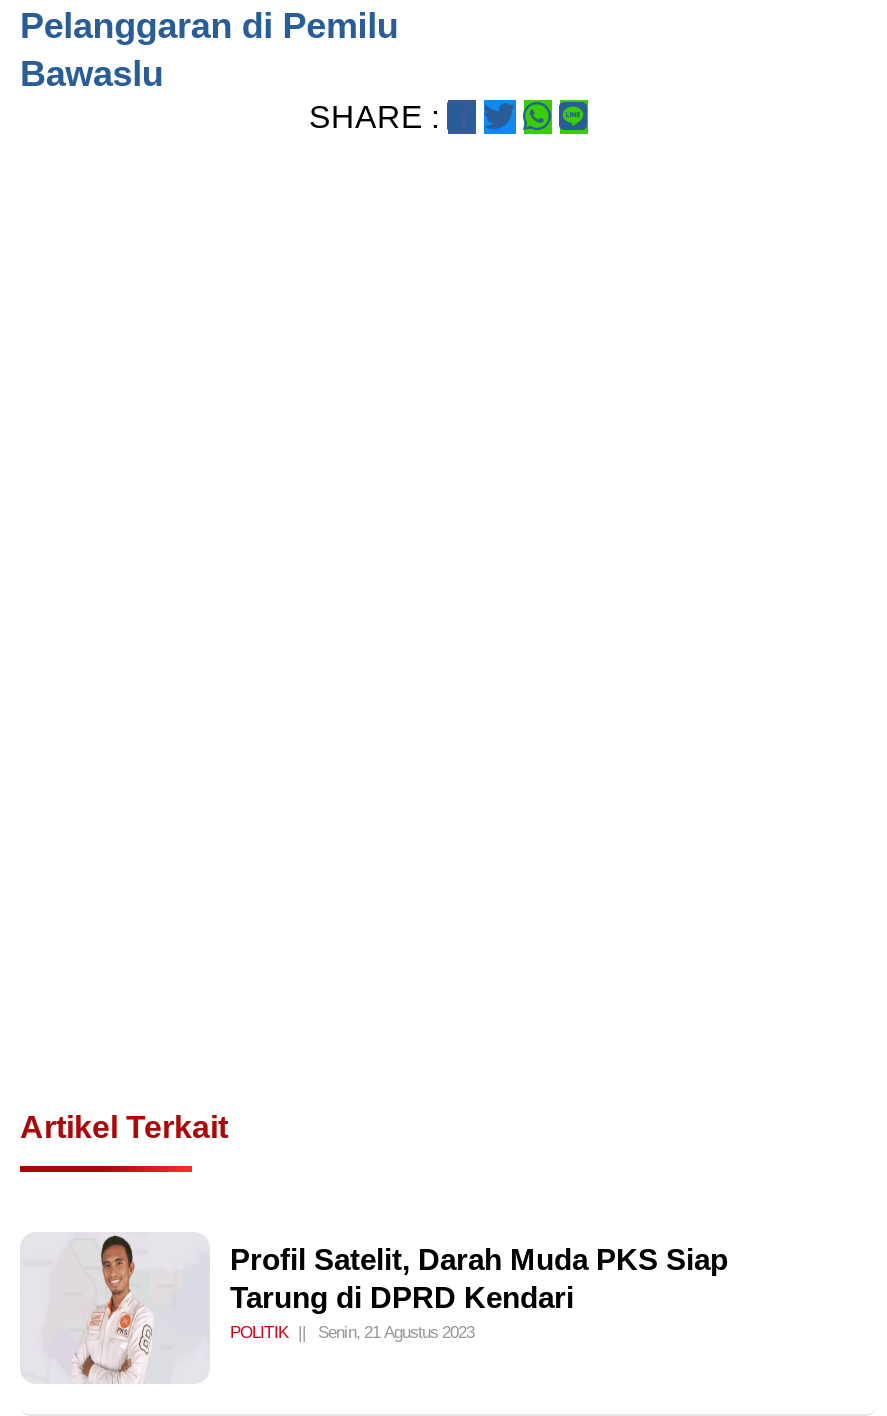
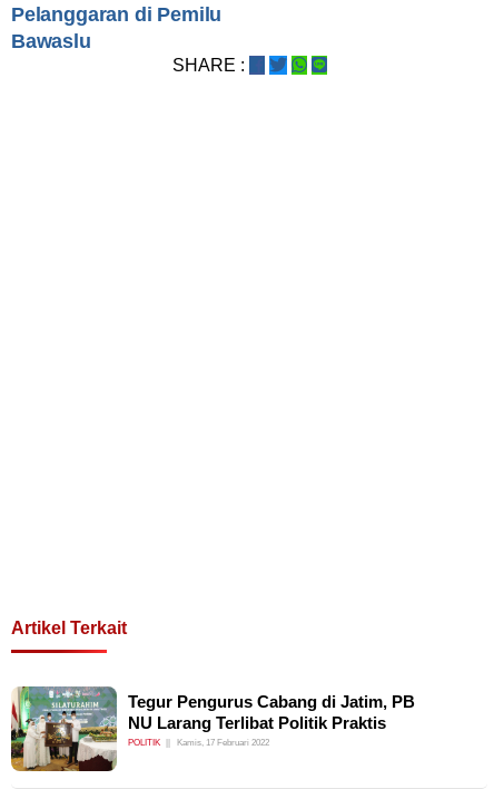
[20,1232,728,1384] [image] | Profil Satelit, Darah Muda PKS Siap | Tarung di DPRD Kendari -> [10,685,415,772] [image] | Tegur Pengurus Cabang di Jatim, PB | NU Larang Terlibat Politik Praktis
[318,1323,474,1343] Senin, 21 Agustus 2023 -> [177,737,269,748] Kamis, 17 Februari 2022

